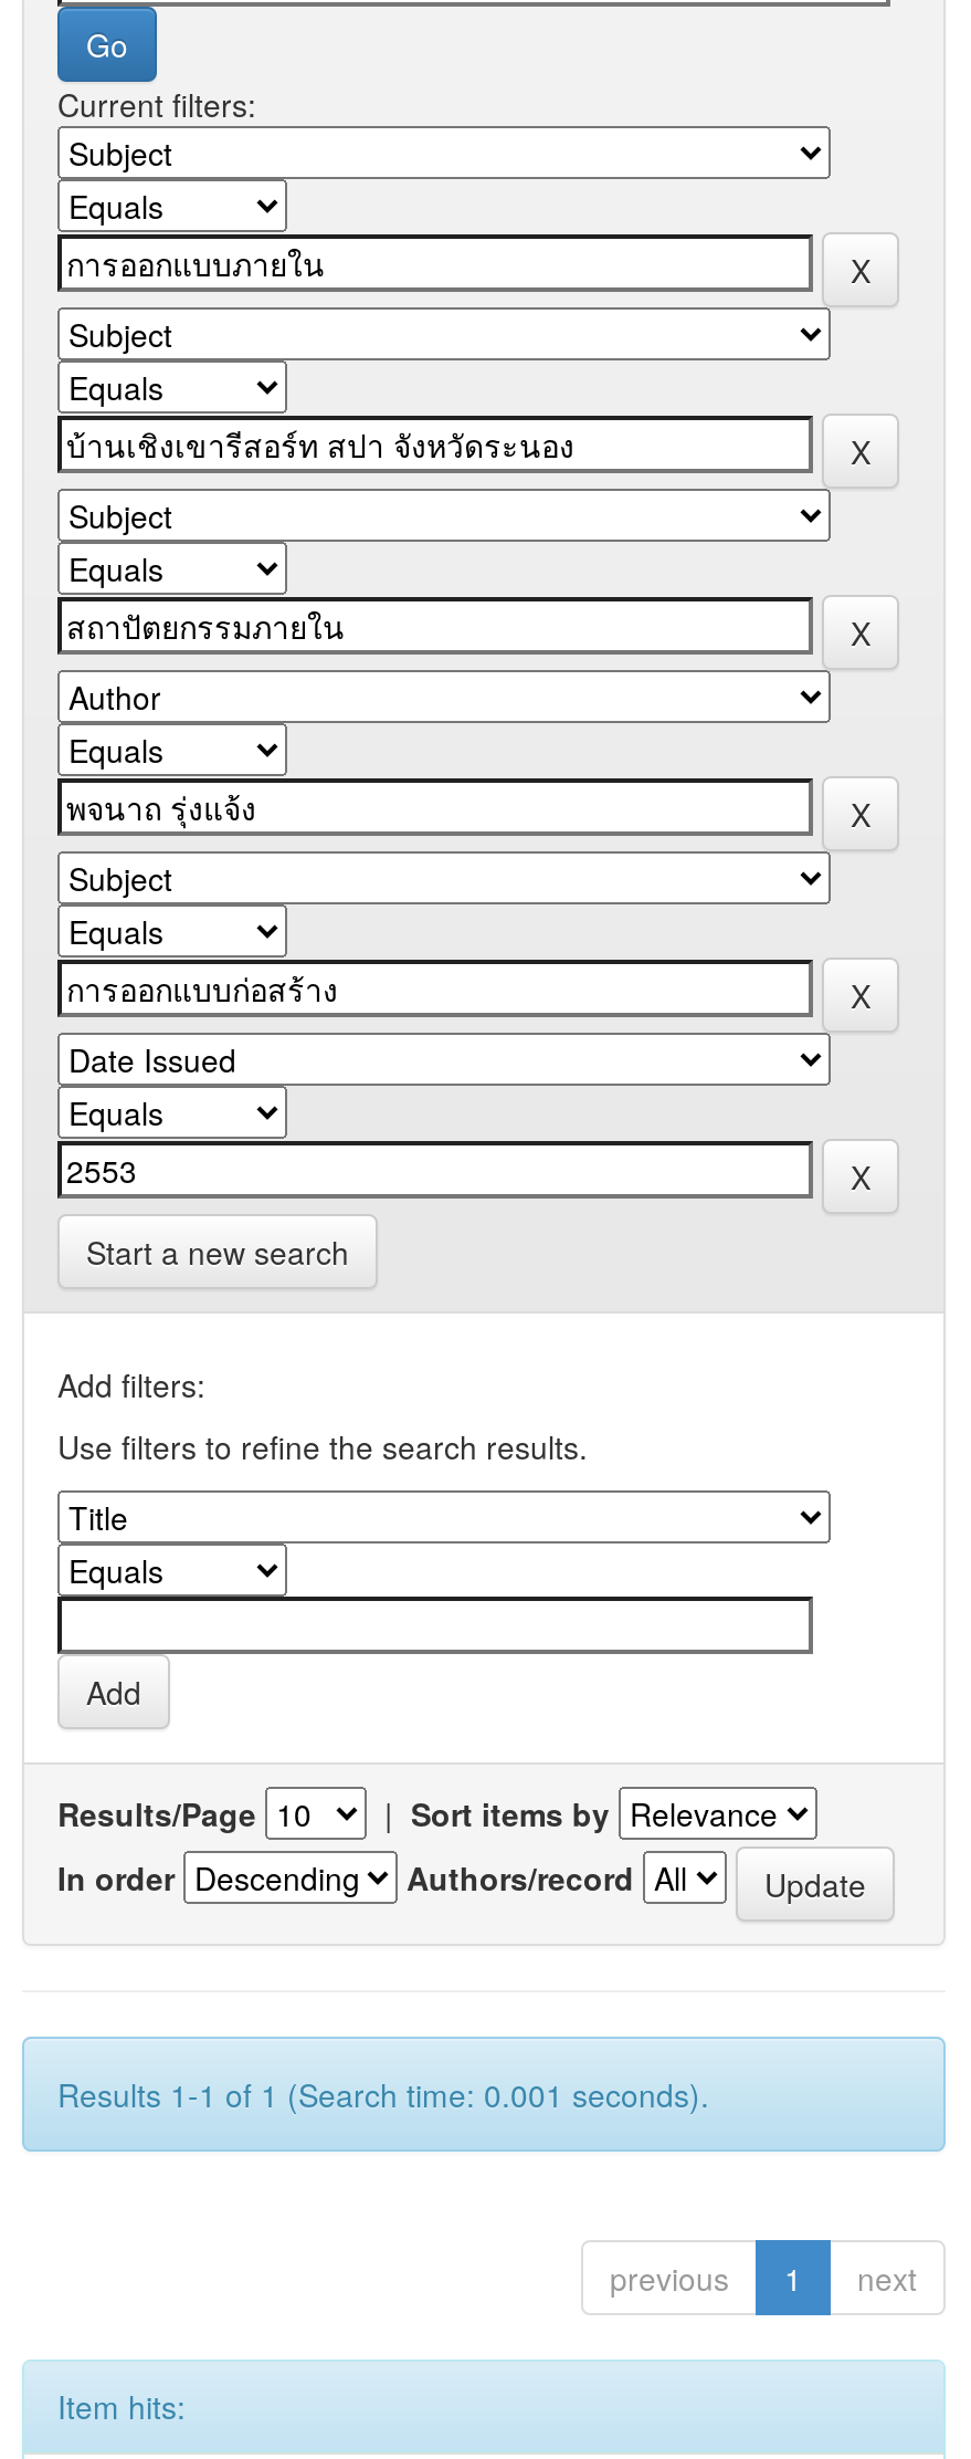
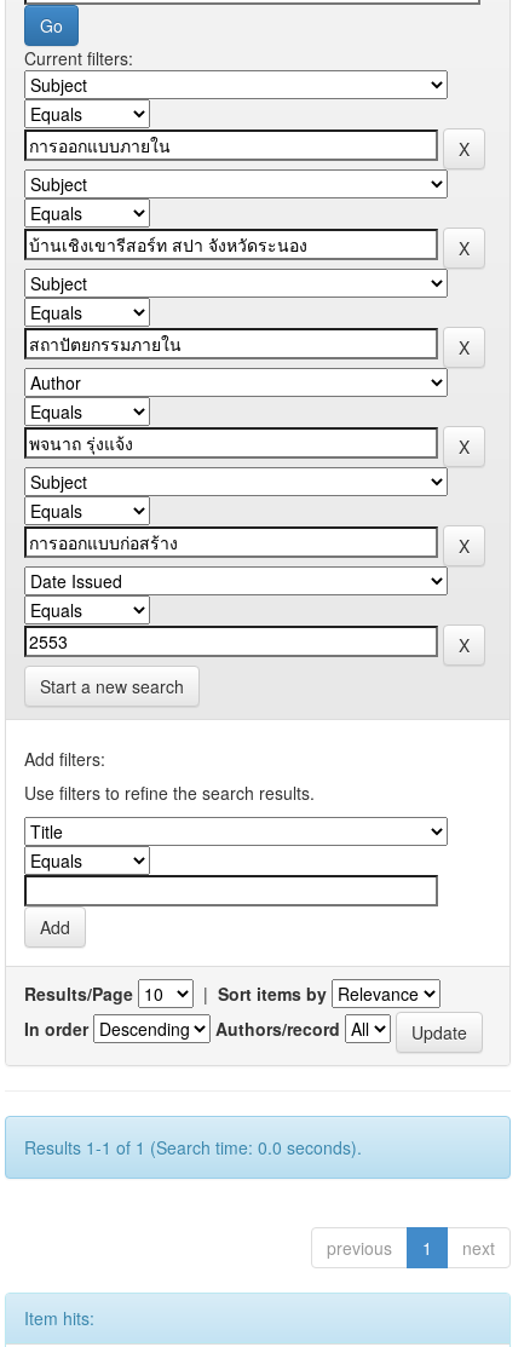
[57,2072,709,2116] Results 1-1 of 1 (Search time: 0.001 seconds). -> [24,1135,362,1159] Results 1-1 of 1 (Search time: 0.0 seconds).

